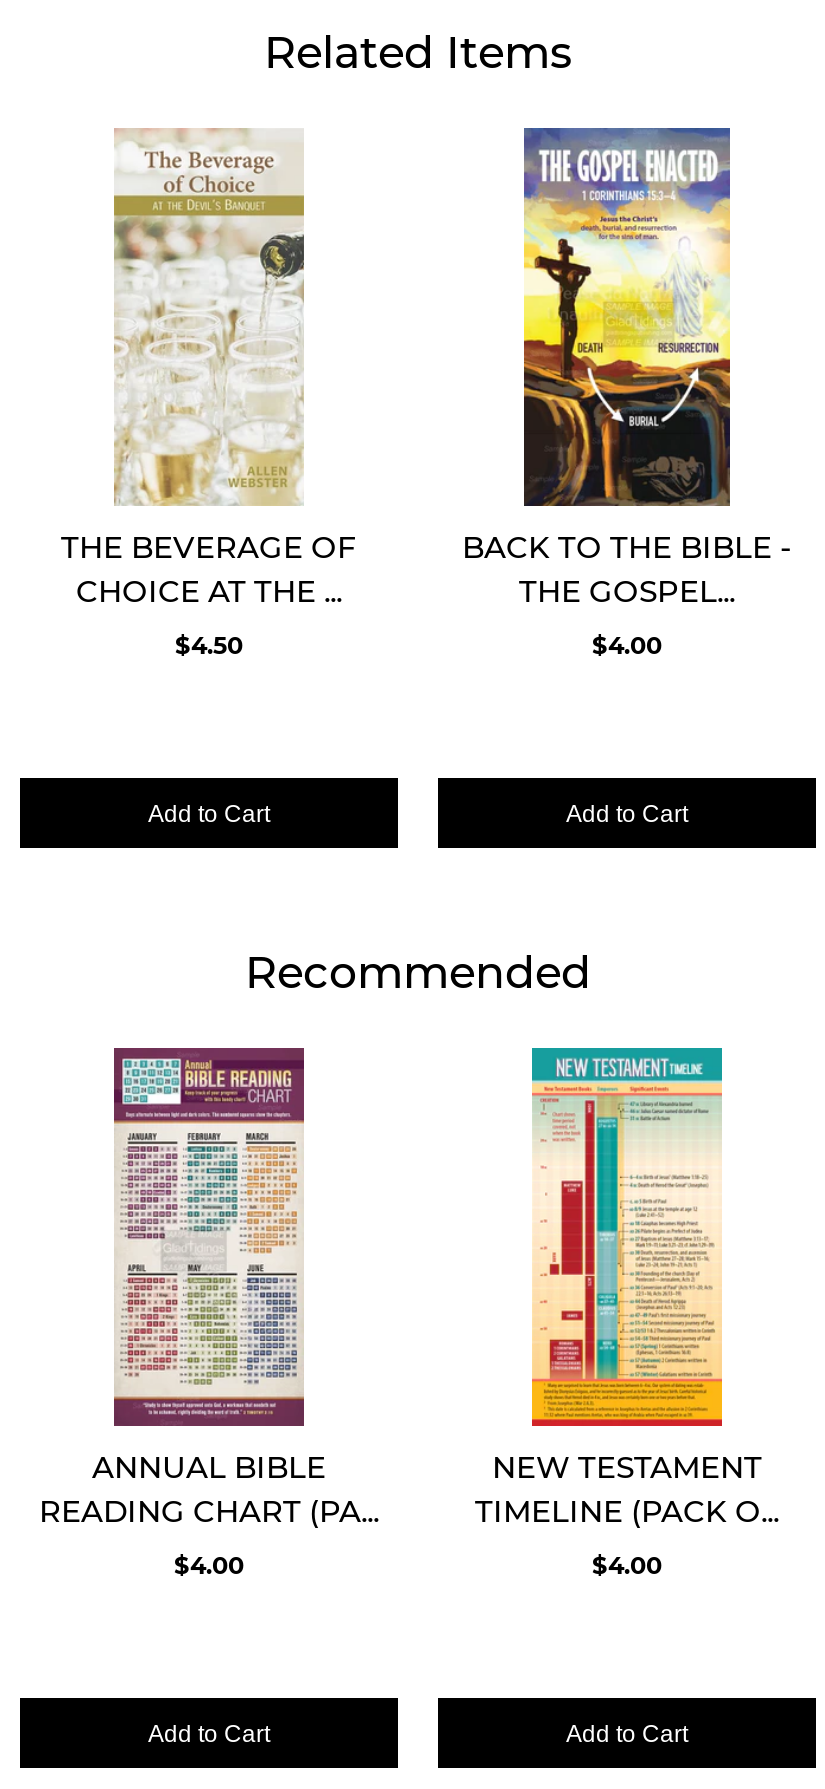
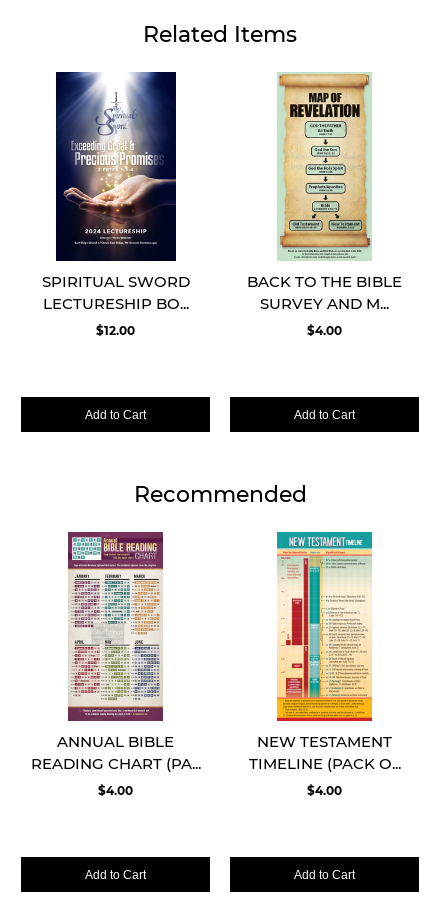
[61,128,357,609] [image] | THE BEVERAGE OF | CHOICE AT THE ... -> [41,71,189,313] [image] | SPIRITUAL SWORD | LECTURESHIP BO...
[462,126,792,609] [image] | BACK TO THE BIBLE - | THE GOSPEL... -> [247,72,402,313] [image] | BACK TO THE BIBLE | SURVEY AND M...
[175,629,243,659] $4.50 -> [96,323,135,338] $12.00

